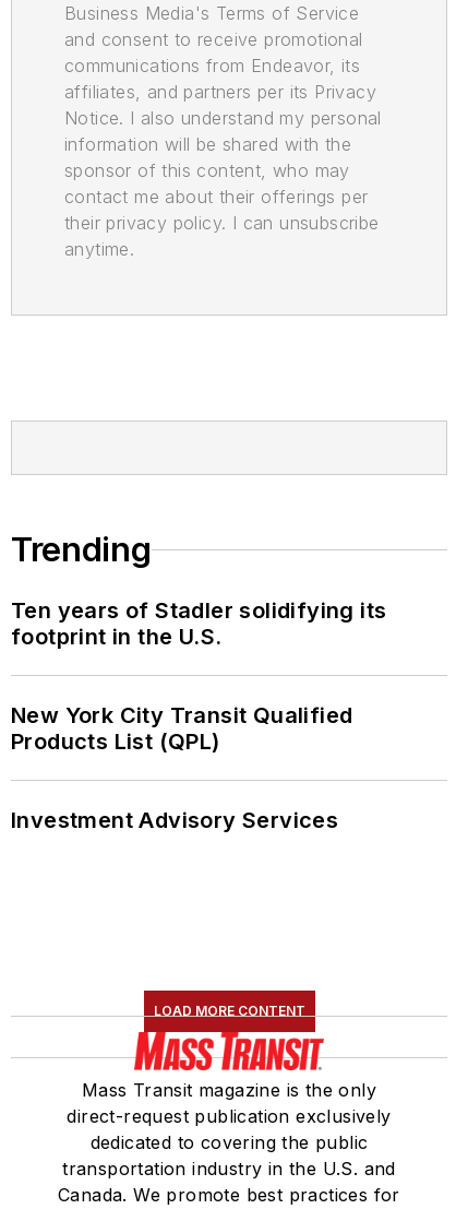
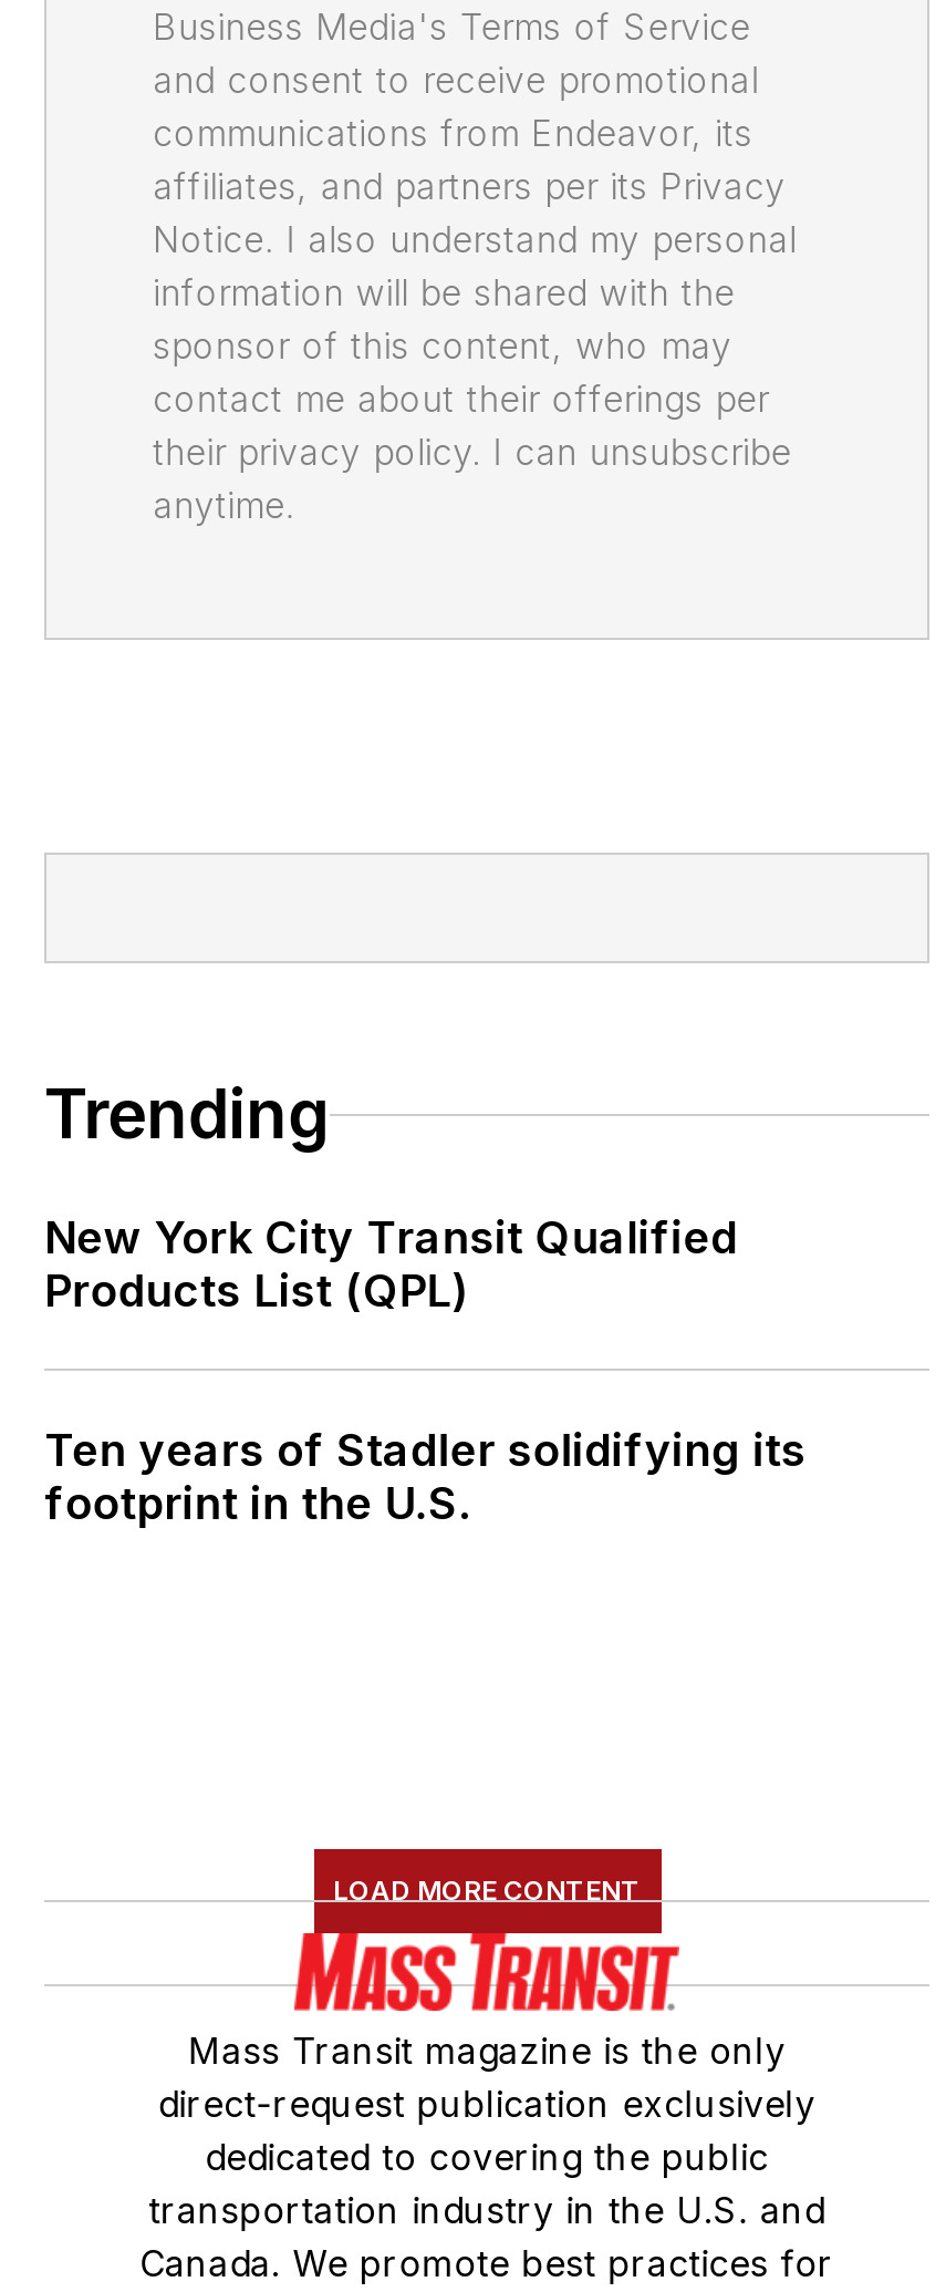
moved [11,598,387,650] -> [44,1425,806,1531]: Ten years of Stadler solidifying its | footprint in the U.S.
moved [11,703,353,755] -> [44,1212,738,1319]: New York City Transit Qualified | Products List (QPL)
[11,808,338,834] Investment Advisory Services -> none

